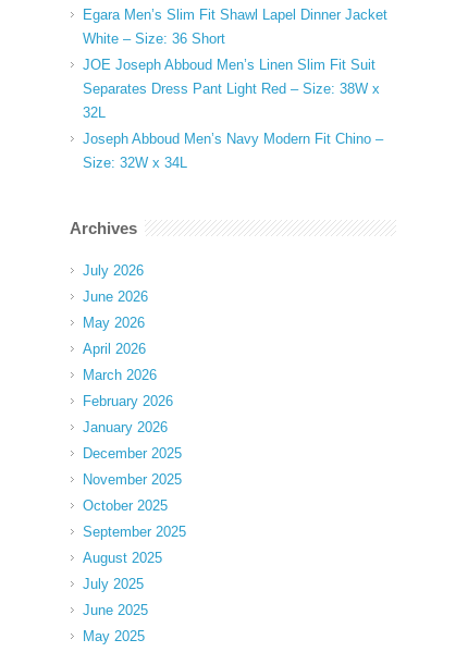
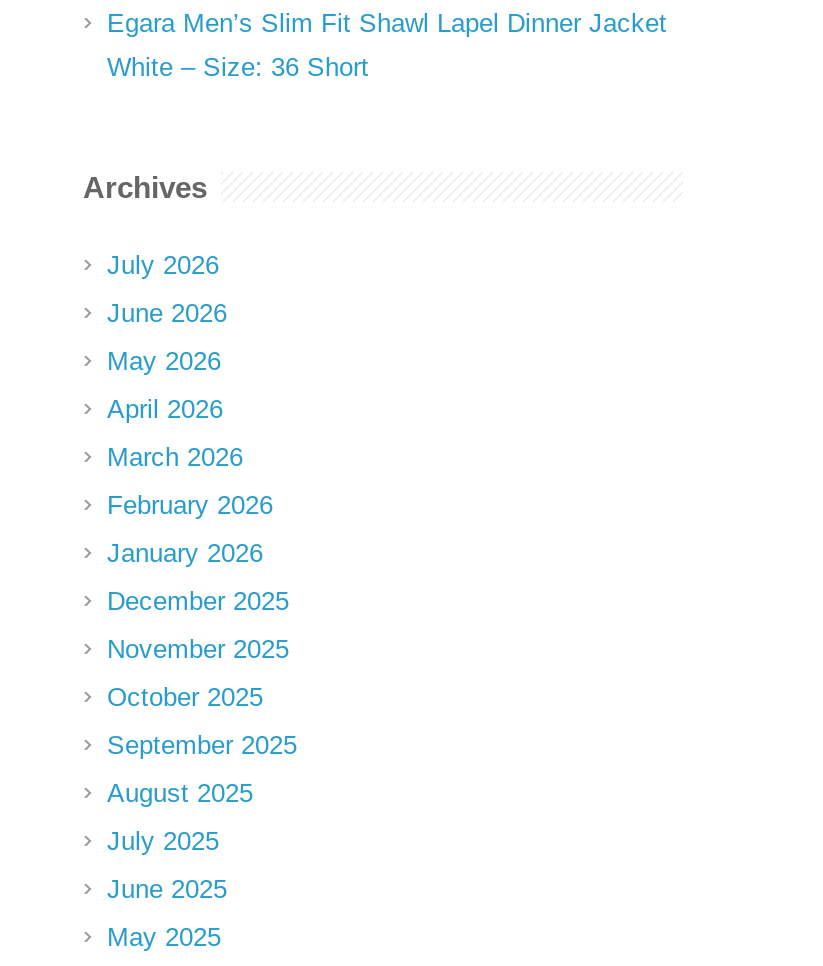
[83,57,383,171] JOE Joseph Abboud Men’s Linen Slim Fit Suit | Separates Dress Pant Light Red – Size: 38W x | 32L | Joseph Abboud Men’s Navy Modern Fit Chino – | Size: 32W x 34L -> none

